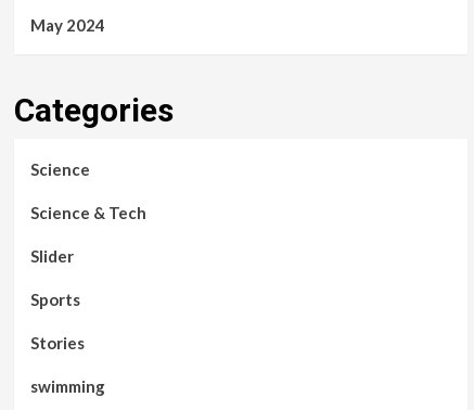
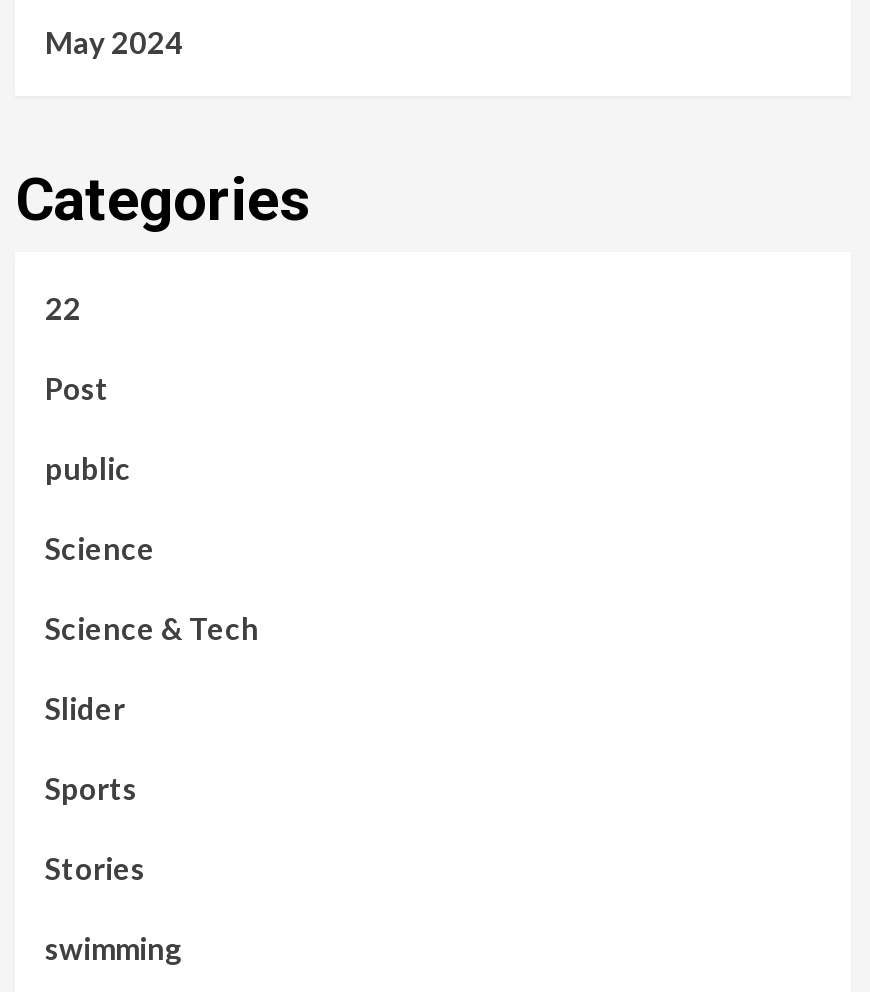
none -> [45,289,131,485] 22 | Post | public

